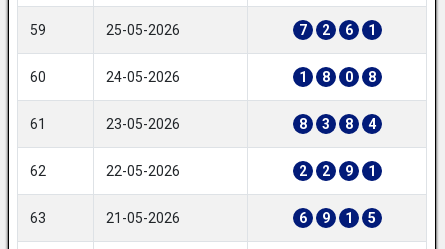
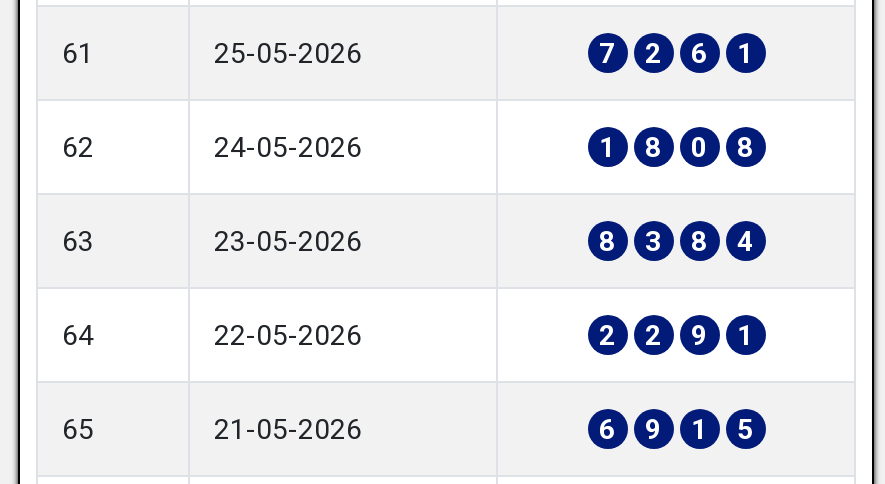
[30,21,46,37] 59 -> [62,36,94,68] 61
[30,68,46,84] 60 -> [62,130,94,162] 62
[30,115,46,131] 61 -> [62,224,94,256] 63
[30,162,46,178] 62 -> [62,318,94,350] 64
[30,209,46,225] 63 -> [62,412,94,444] 65

